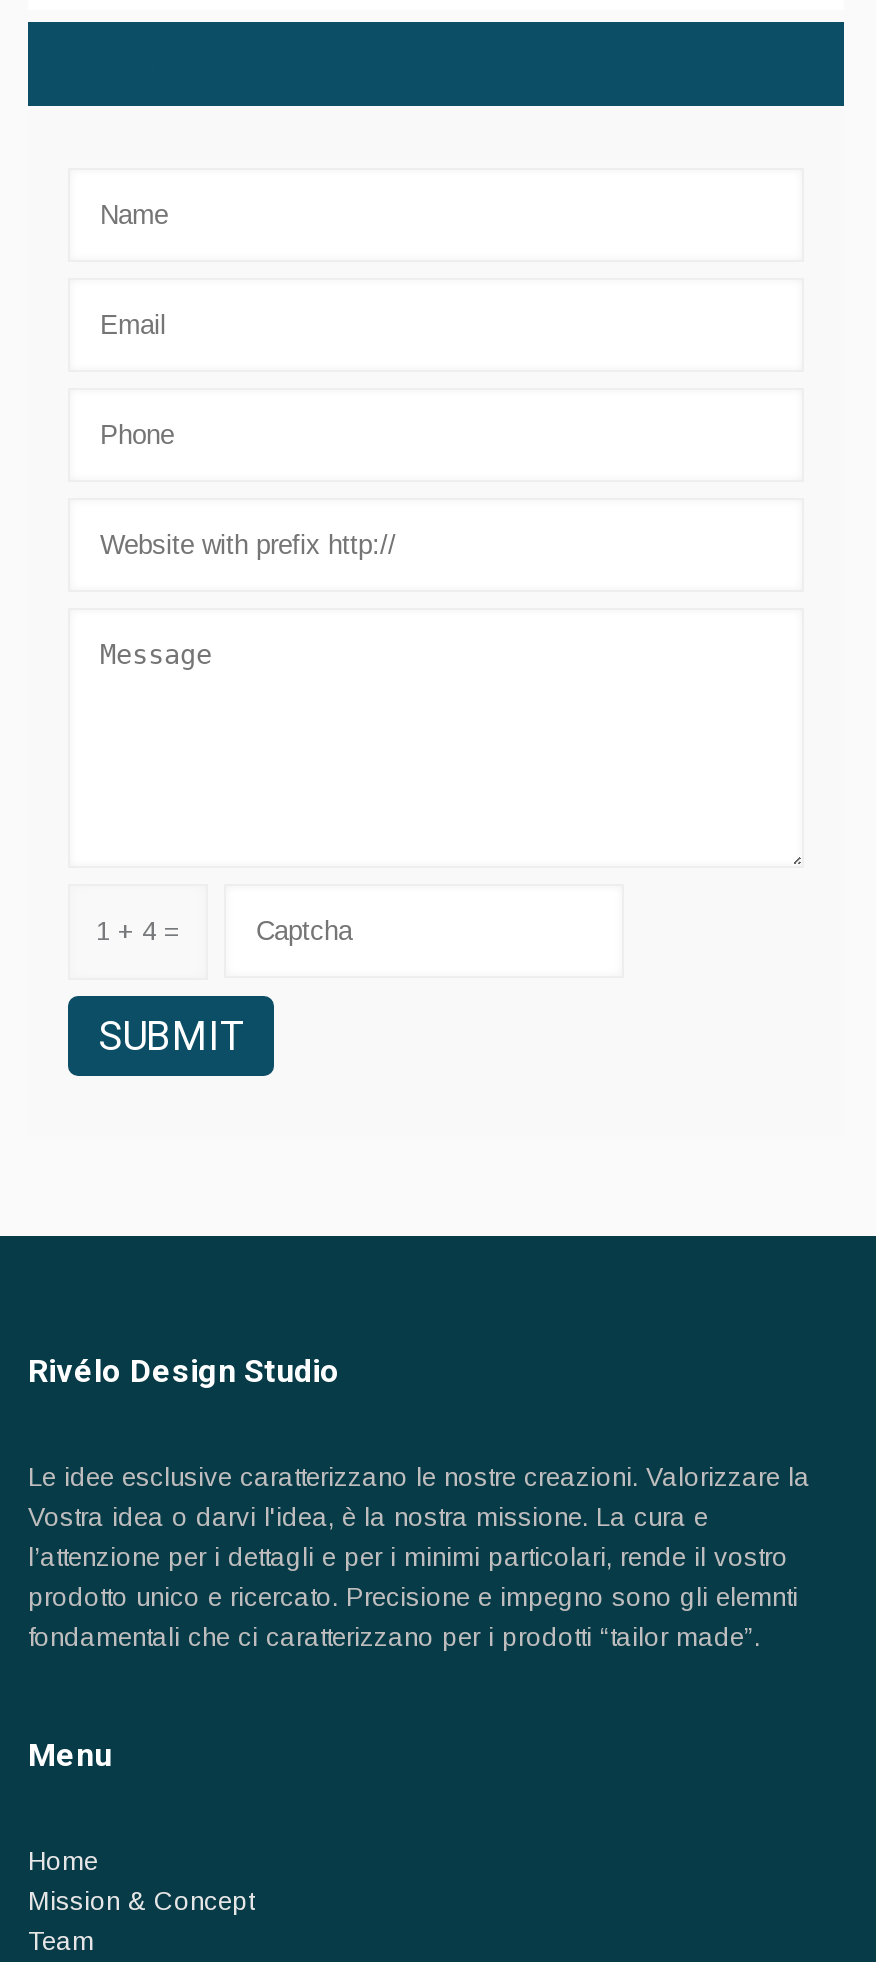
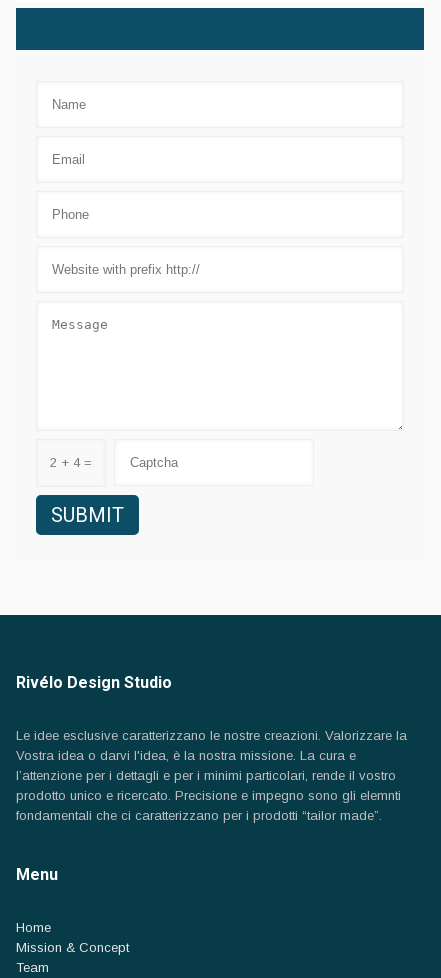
[96,916,180,946] 1 + 4 = -> [50,455,92,470] 2 + 4 =

